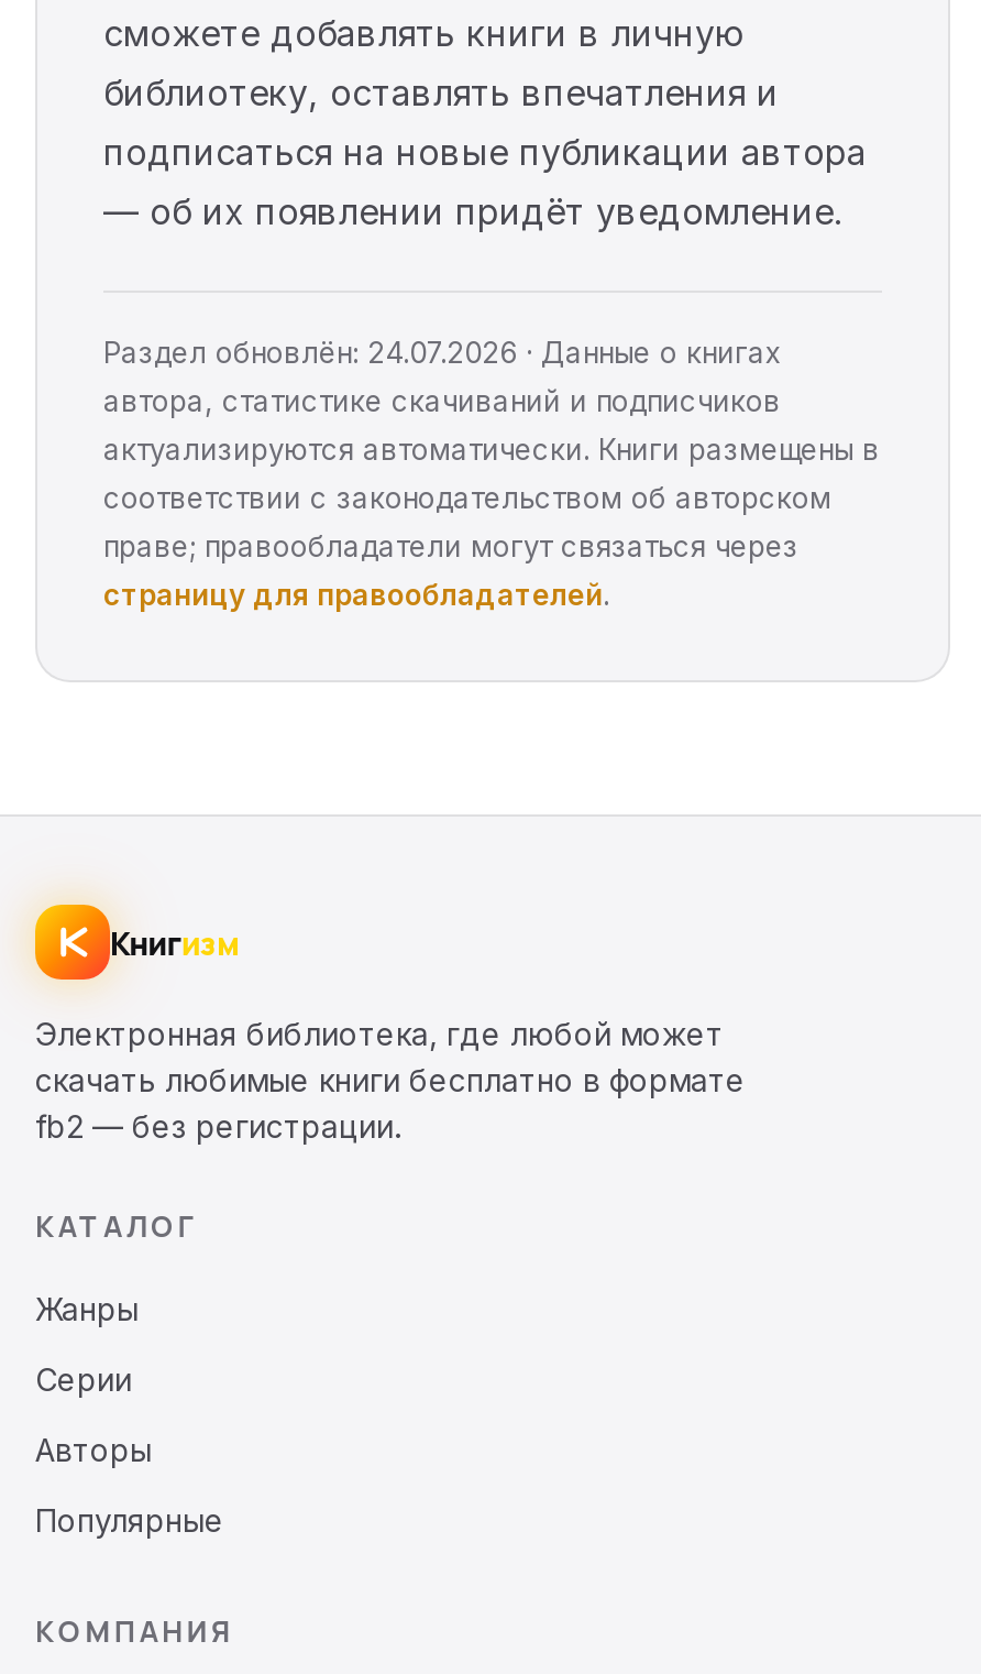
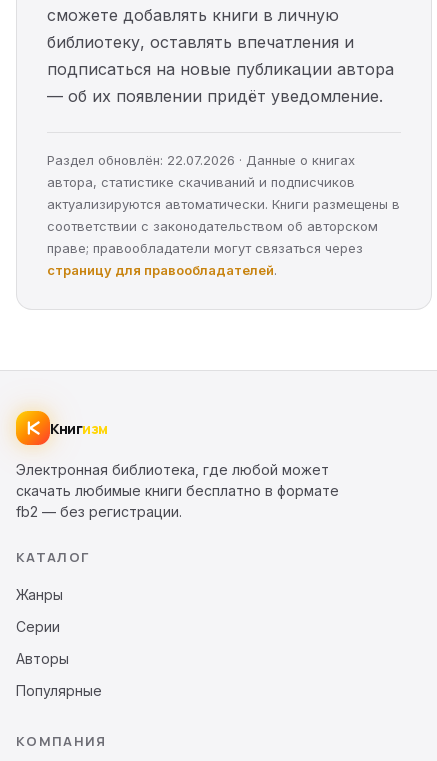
[103,335,781,370] Раздел обновлён: 24.07.2026 · Данные о книгах -> [47,152,355,168] Раздел обновлён: 22.07.2026 · Данные о книгах

